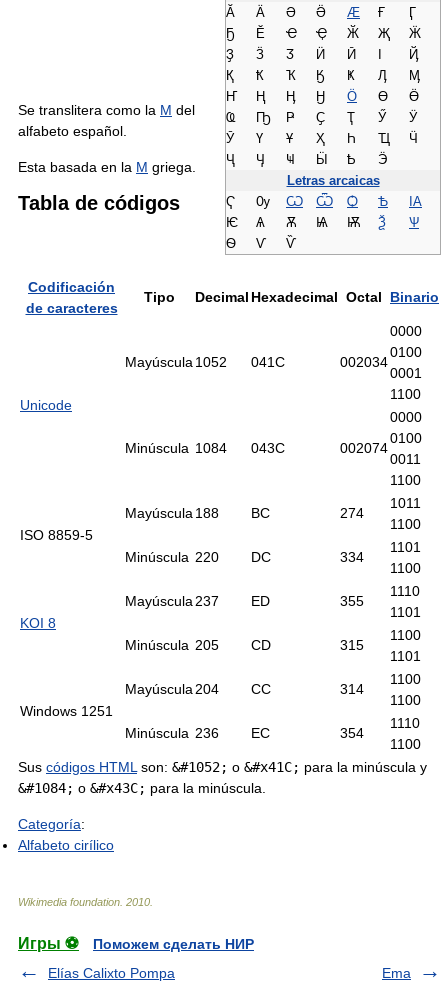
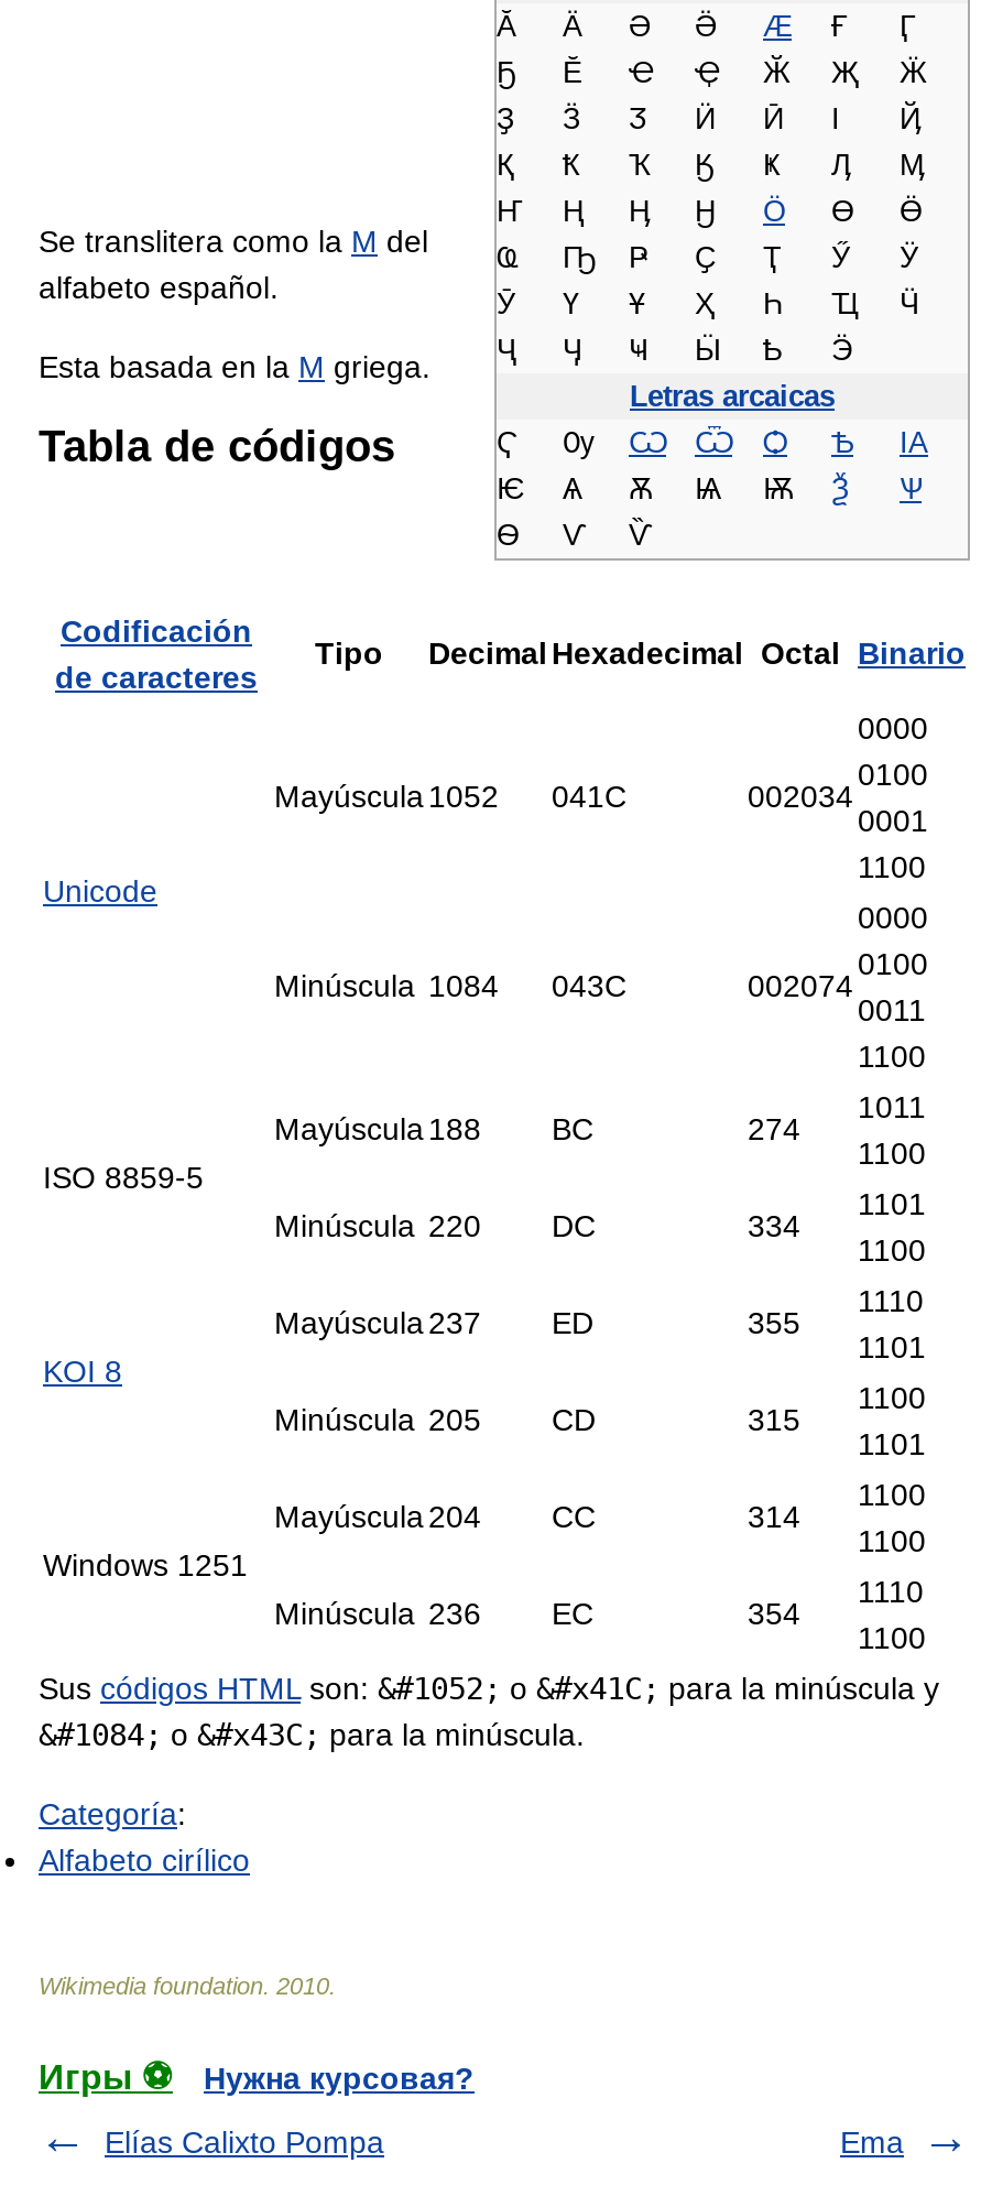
[93,936,254,952] Поможем сделать НИР -> [204,2060,475,2096] Нужна курсовая?

